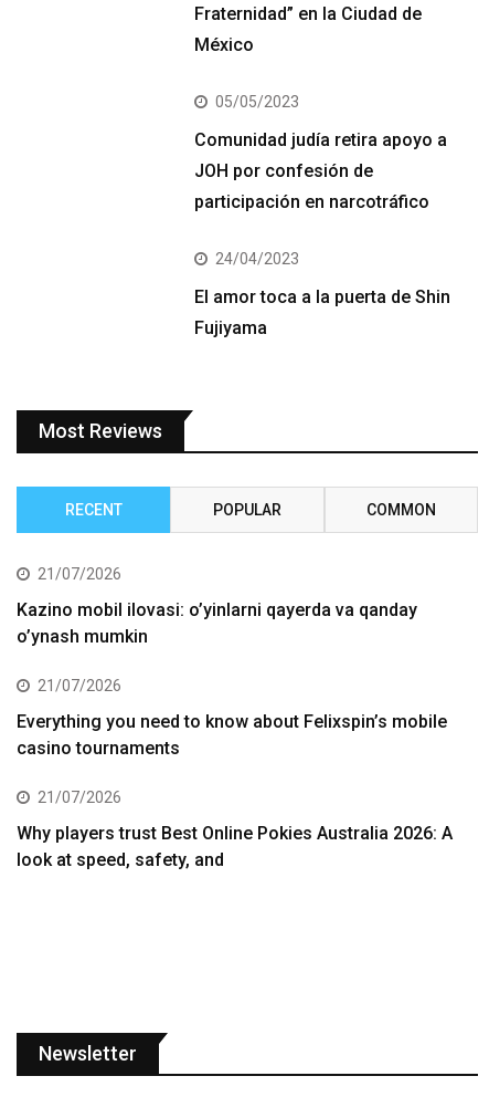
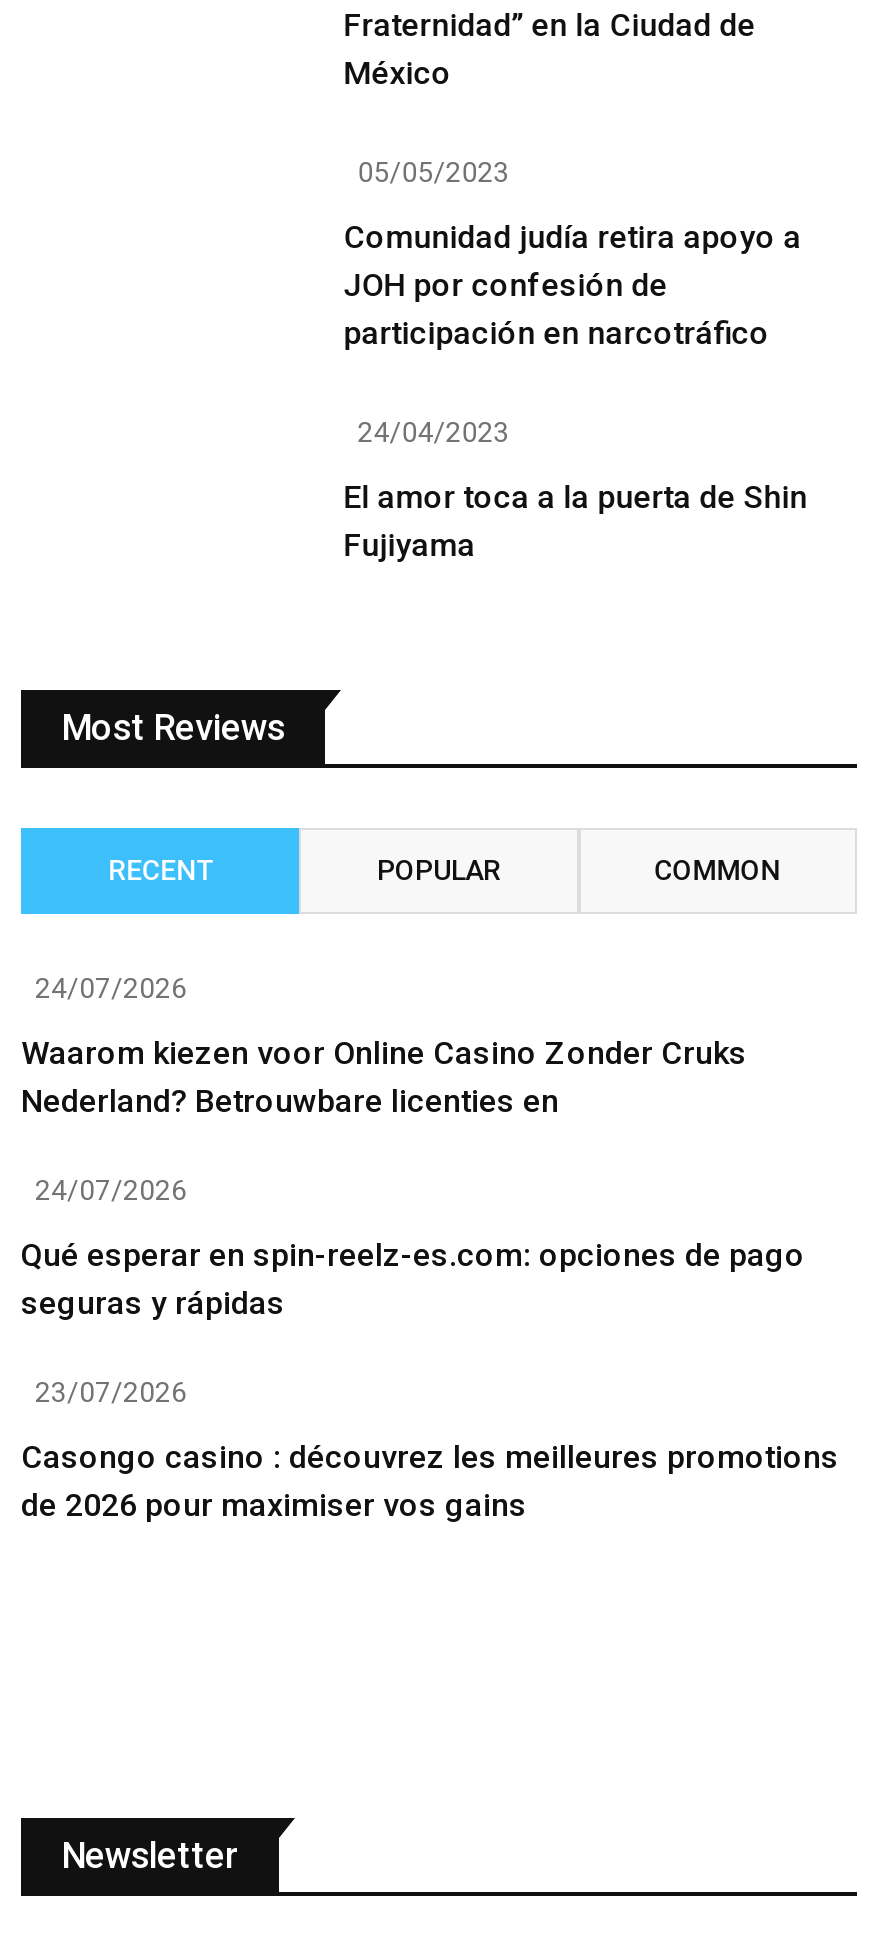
[38,565,121,583] 21/07/2026 -> [35,972,187,1004] 24/07/2026
[17,599,417,647] Kazino mobil ilovasi: o’yinlarni qayerda va qanday | o’ynash mumkin -> [21,1034,747,1120] Waarom kiezen voor Online Casino Zonder Cruks | Nederland? Betrouwbare licenties en
[38,677,121,695] 21/07/2026 -> [35,1174,187,1206] 24/07/2026
[17,711,447,759] Everything you need to know about Felixspin’s mobile | casino tournaments -> [21,1236,805,1322] Qué esperar en spin-reelz-es.com: opciones de pago | seguras y rápidas
[38,789,121,806] 21/07/2026 -> [35,1376,187,1408] 23/07/2026
[17,823,453,870] Why players trust Best Online Pokies Australia 2026: A | look at speed, safety, and -> [21,1438,839,1524] Casongo casino : découvrez les meilleures promotions | de 2026 pour maximiser vos gains

